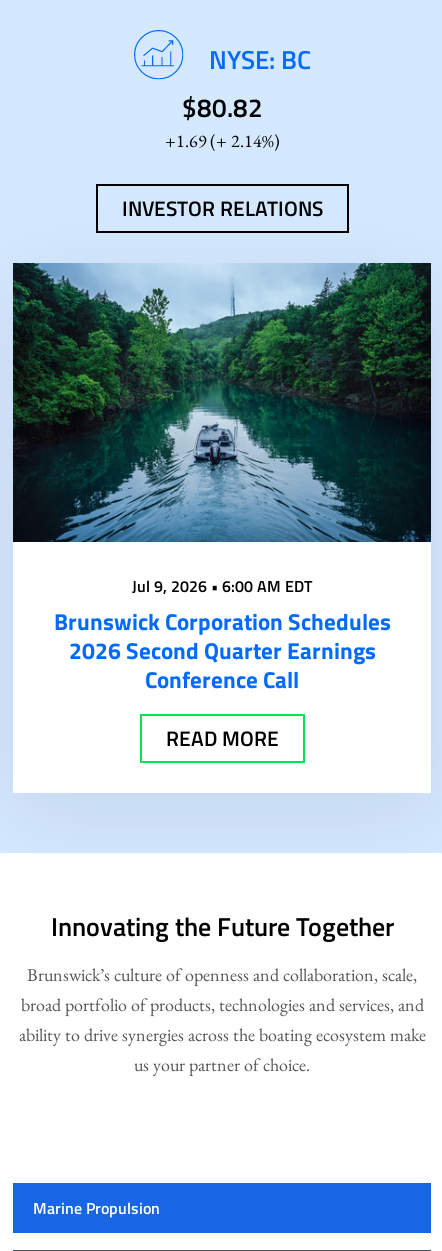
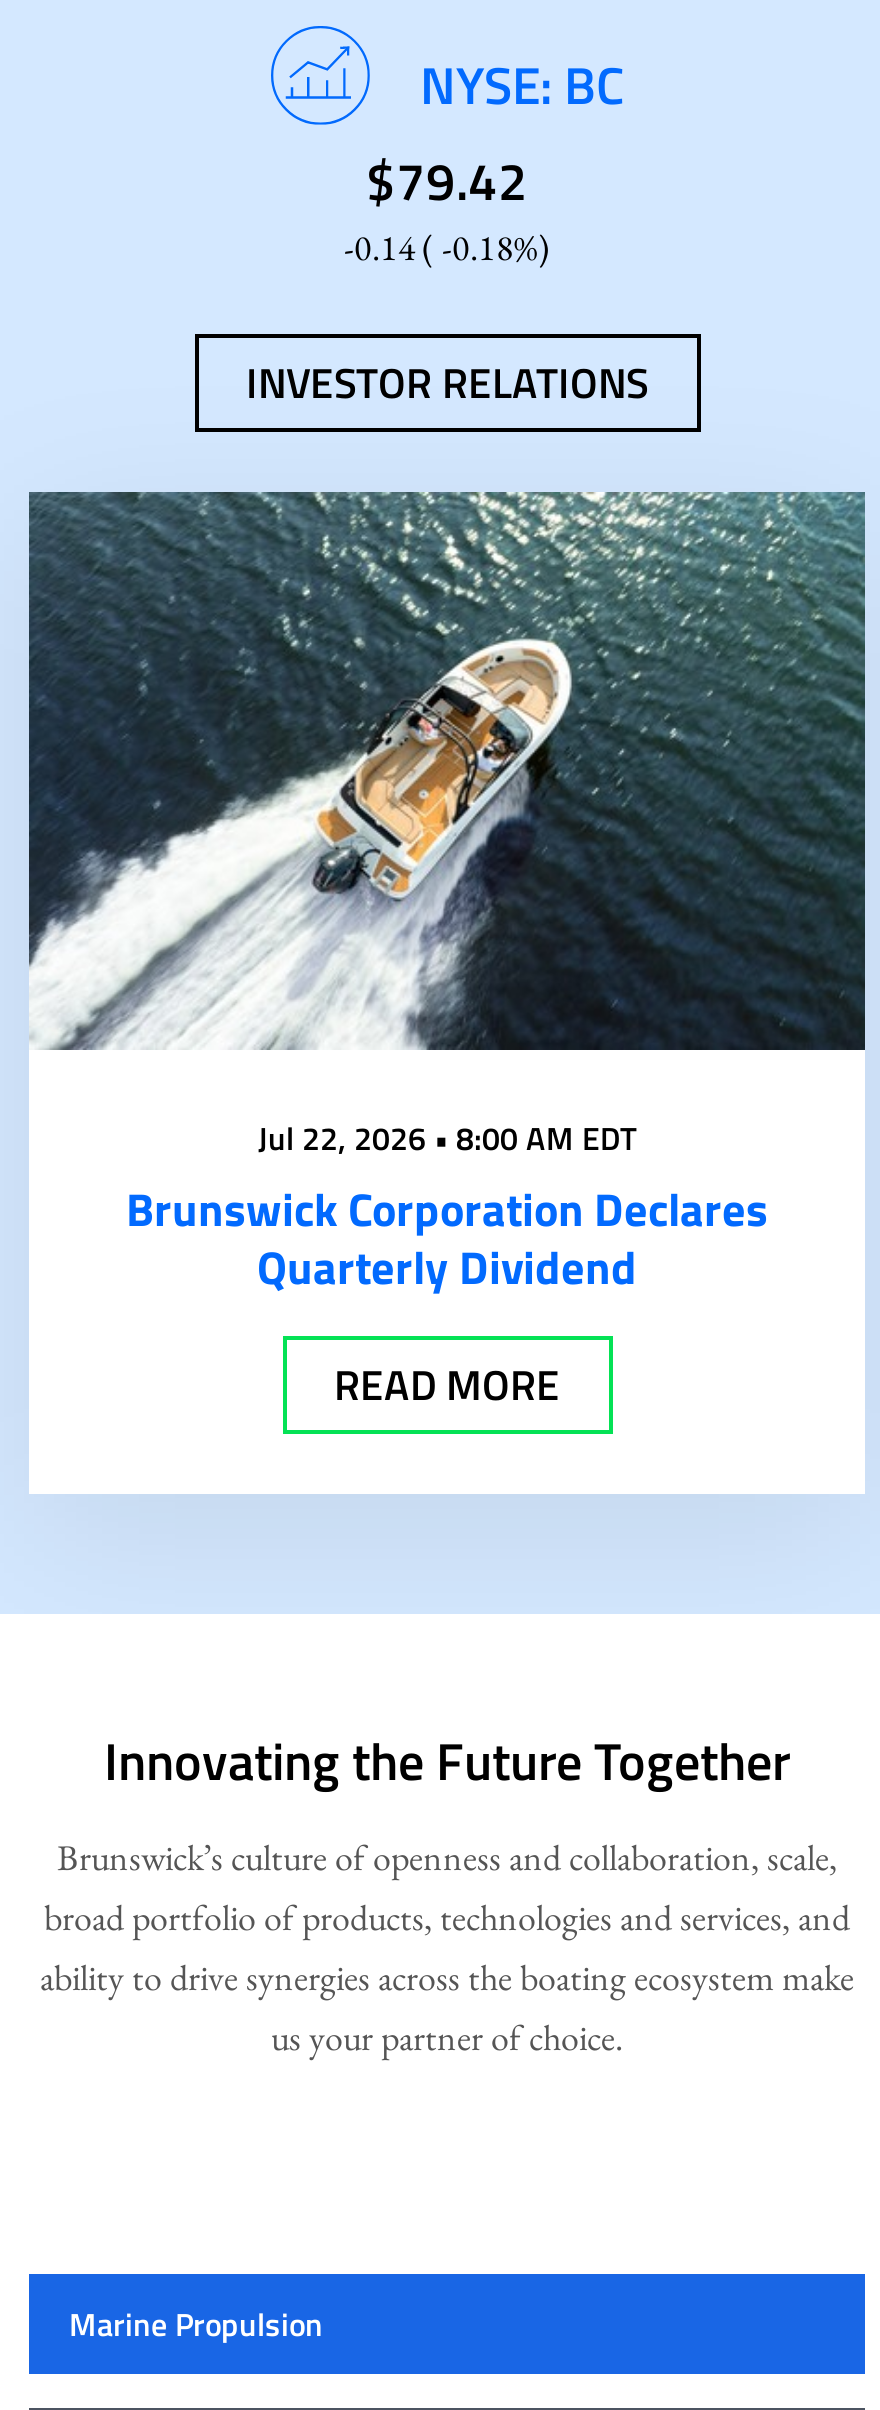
[175,88,279,152] $80.82 | 1.69 ( | 2.14%) -> [344,142,550,270] $79.42 | -0.14 ( -0.18%)
[12,263,432,697] [image] | Jul 9, 2026 • 6:00 AM EDT | Brunswick Corporation Schedules | 2026 Second Quarter Earnings | Conference Call -> [29,490,867,1301] [image] | Jul 22, 2026 • 8:00 AM EDT | Brunswick Corporation Declares | Quarterly Dividend

